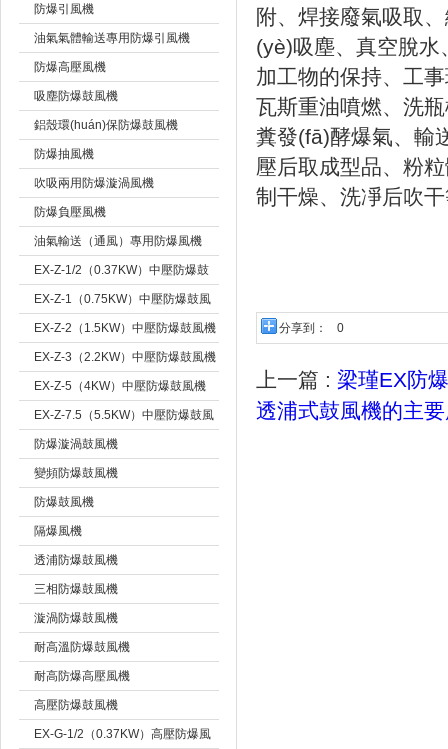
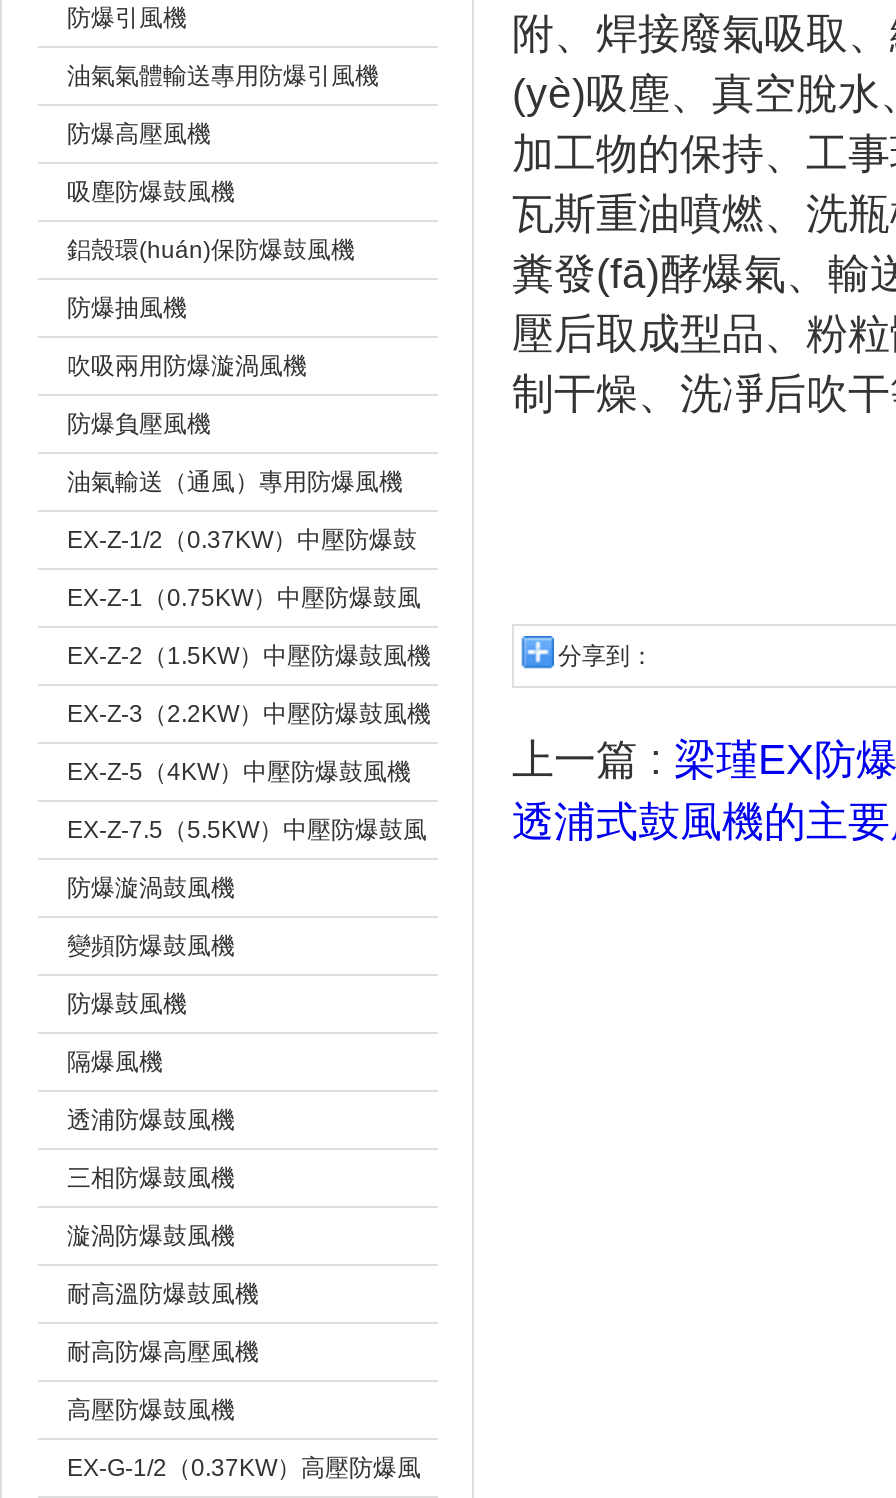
[337,321,344,335] 0 -> none

